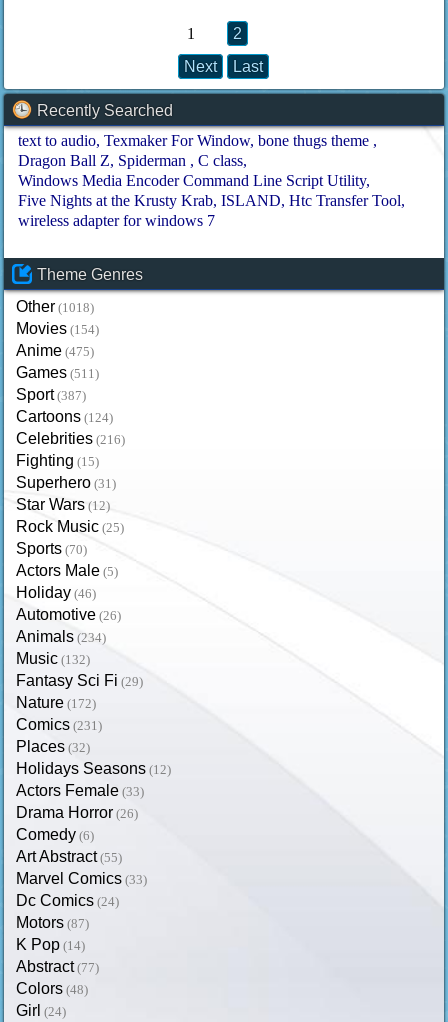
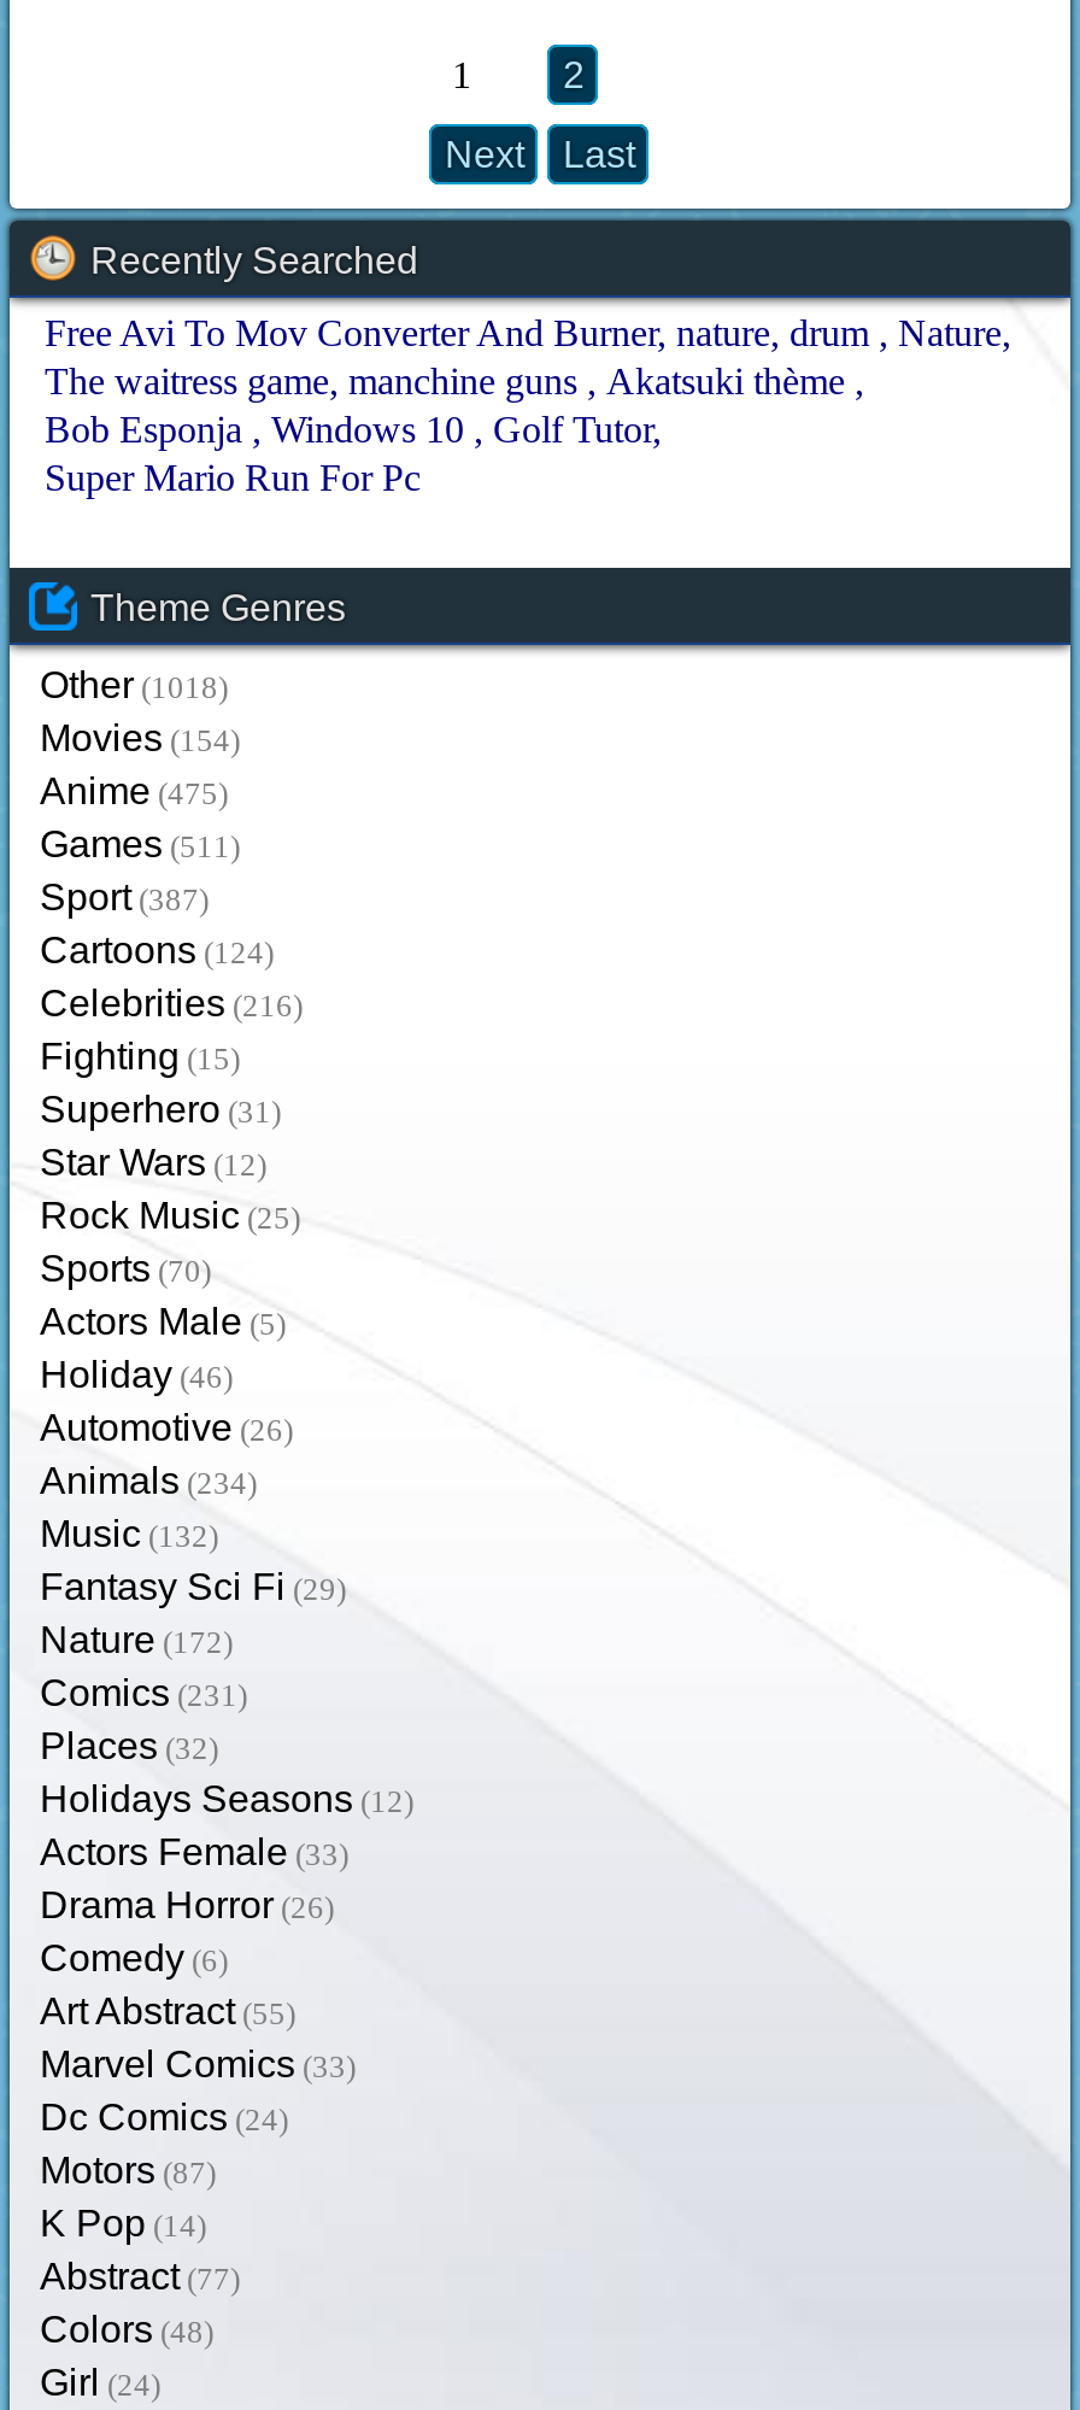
[18,132,401,229] text to audio Texmaker For Window bone thugs theme | Dragon Ball Z Spiderman C class | Windows Media Encoder Command Line Script Utility | Five Nights at the Krusty Krab ISLAND Htc Transfer Tool | wireless adapter for windows 7 -> [45,312,1002,497] Free Avi To Mov Converter And Burner nature drum Nature | The waitress game manchine guns Akatsuki thème | Bob Esponja Windows 10 Golf Tutor | Super Mario Run For Pc

